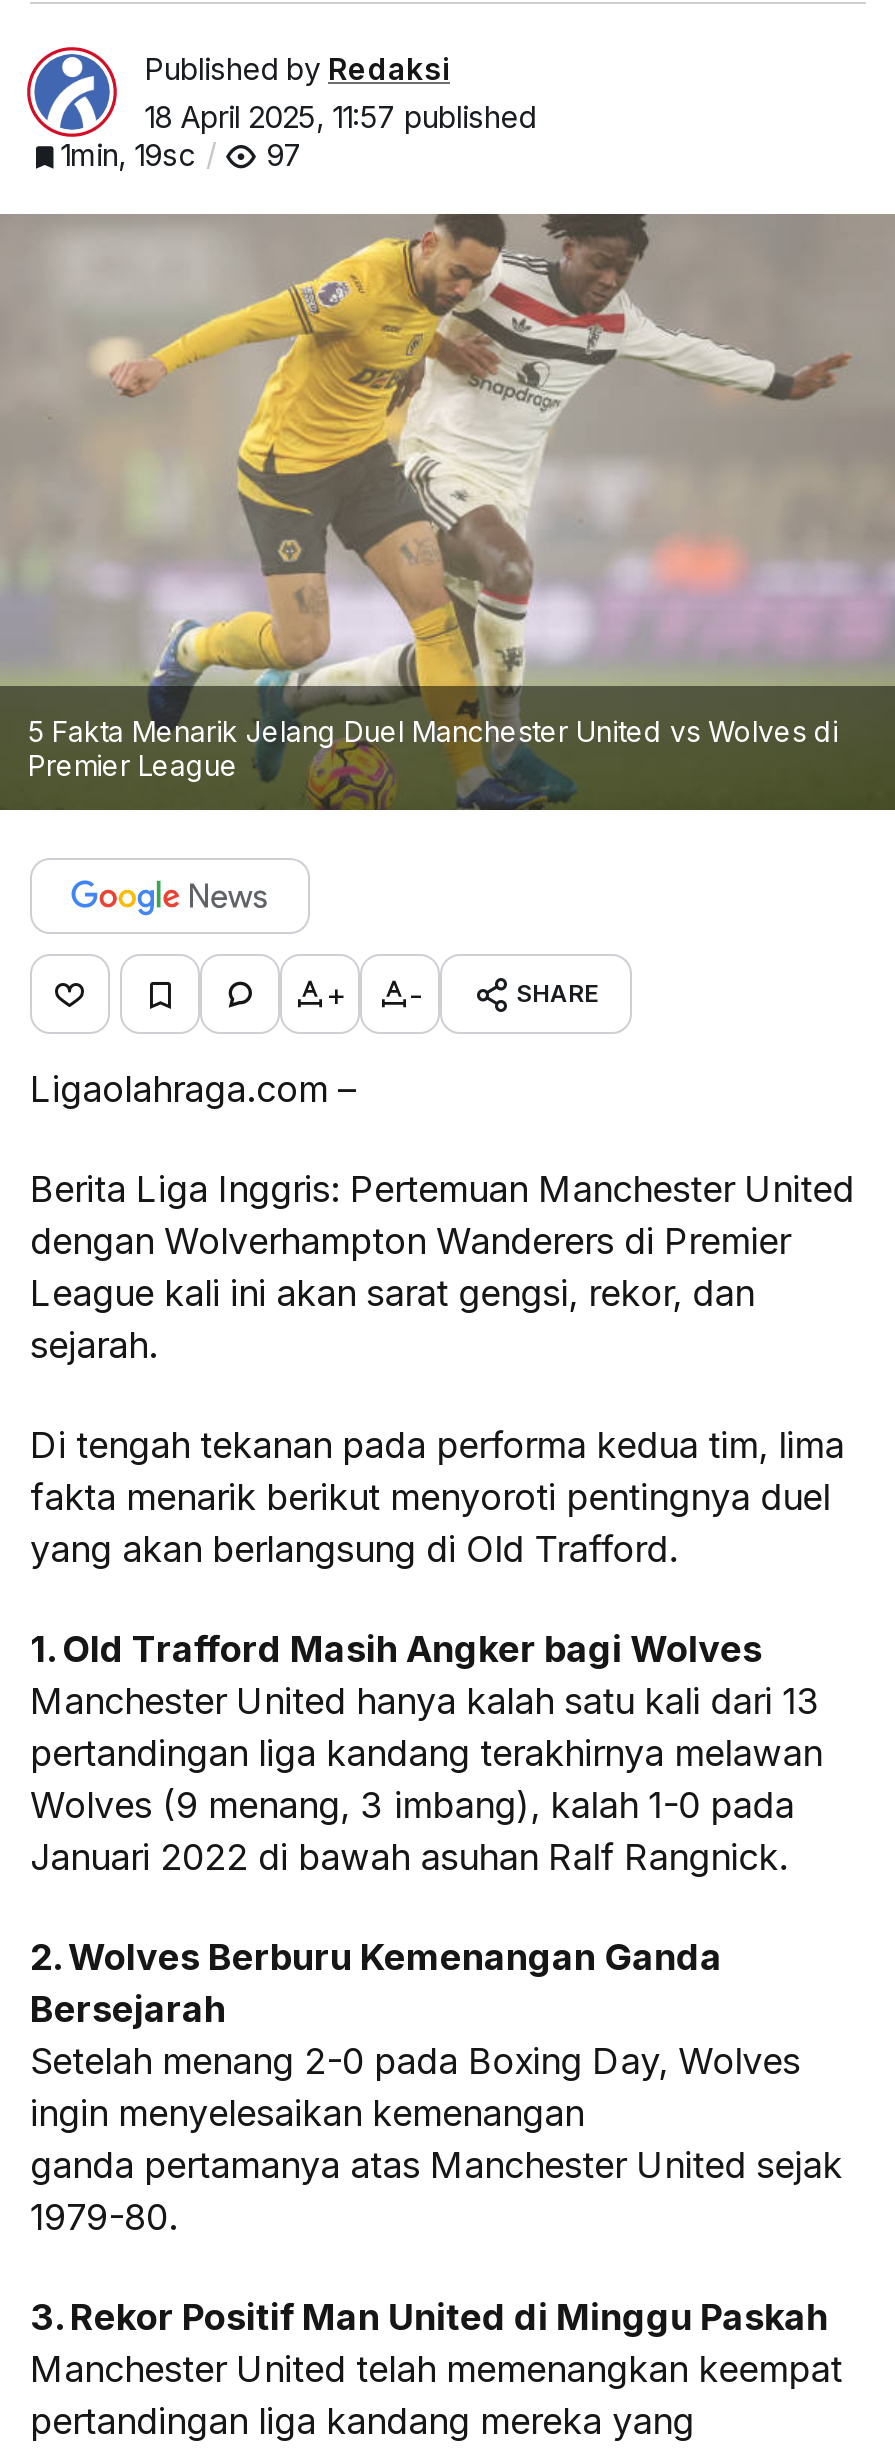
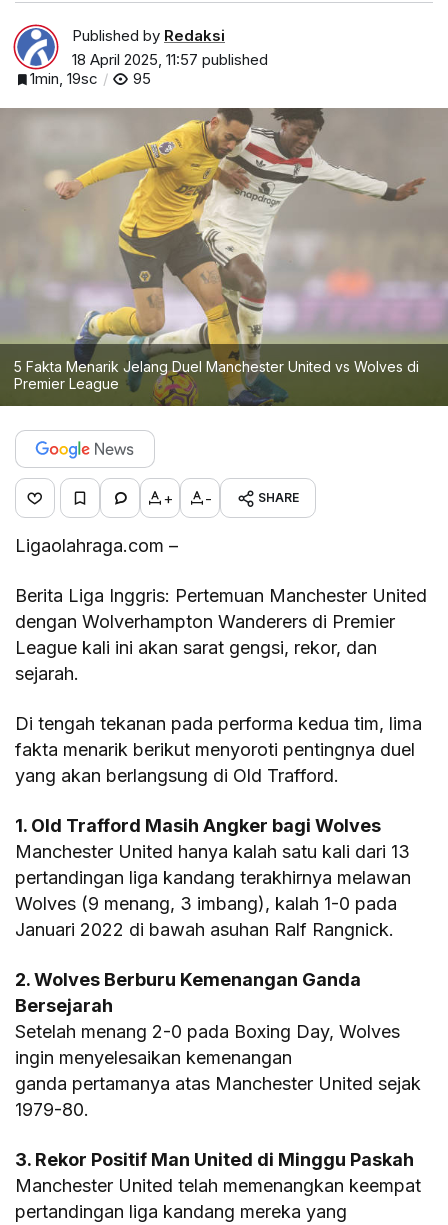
[266,135,302,173] 97 -> [133,68,151,87] 95

